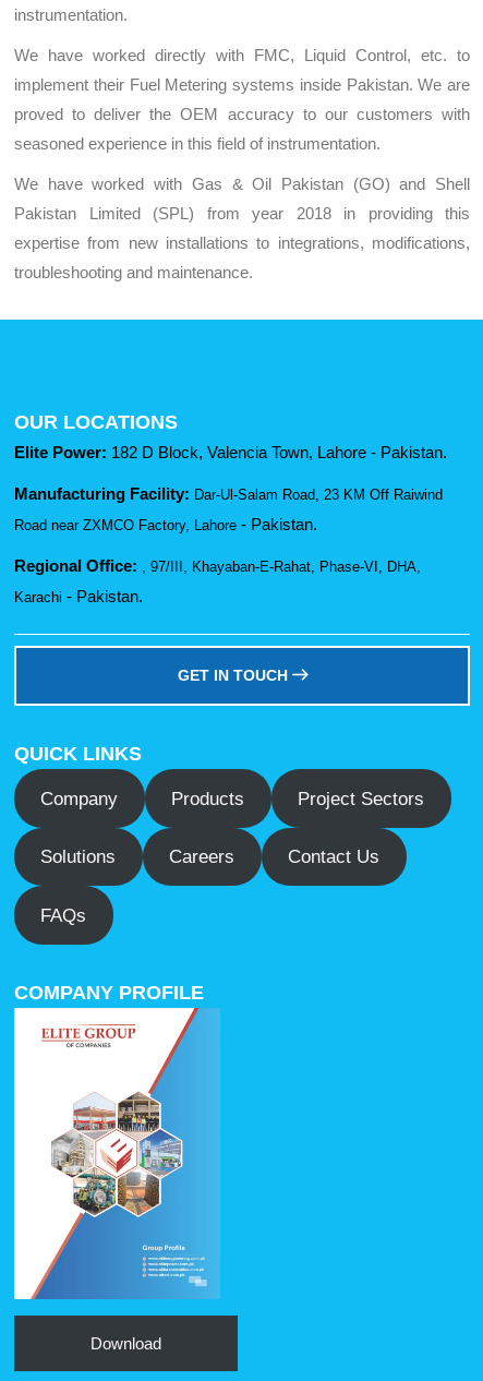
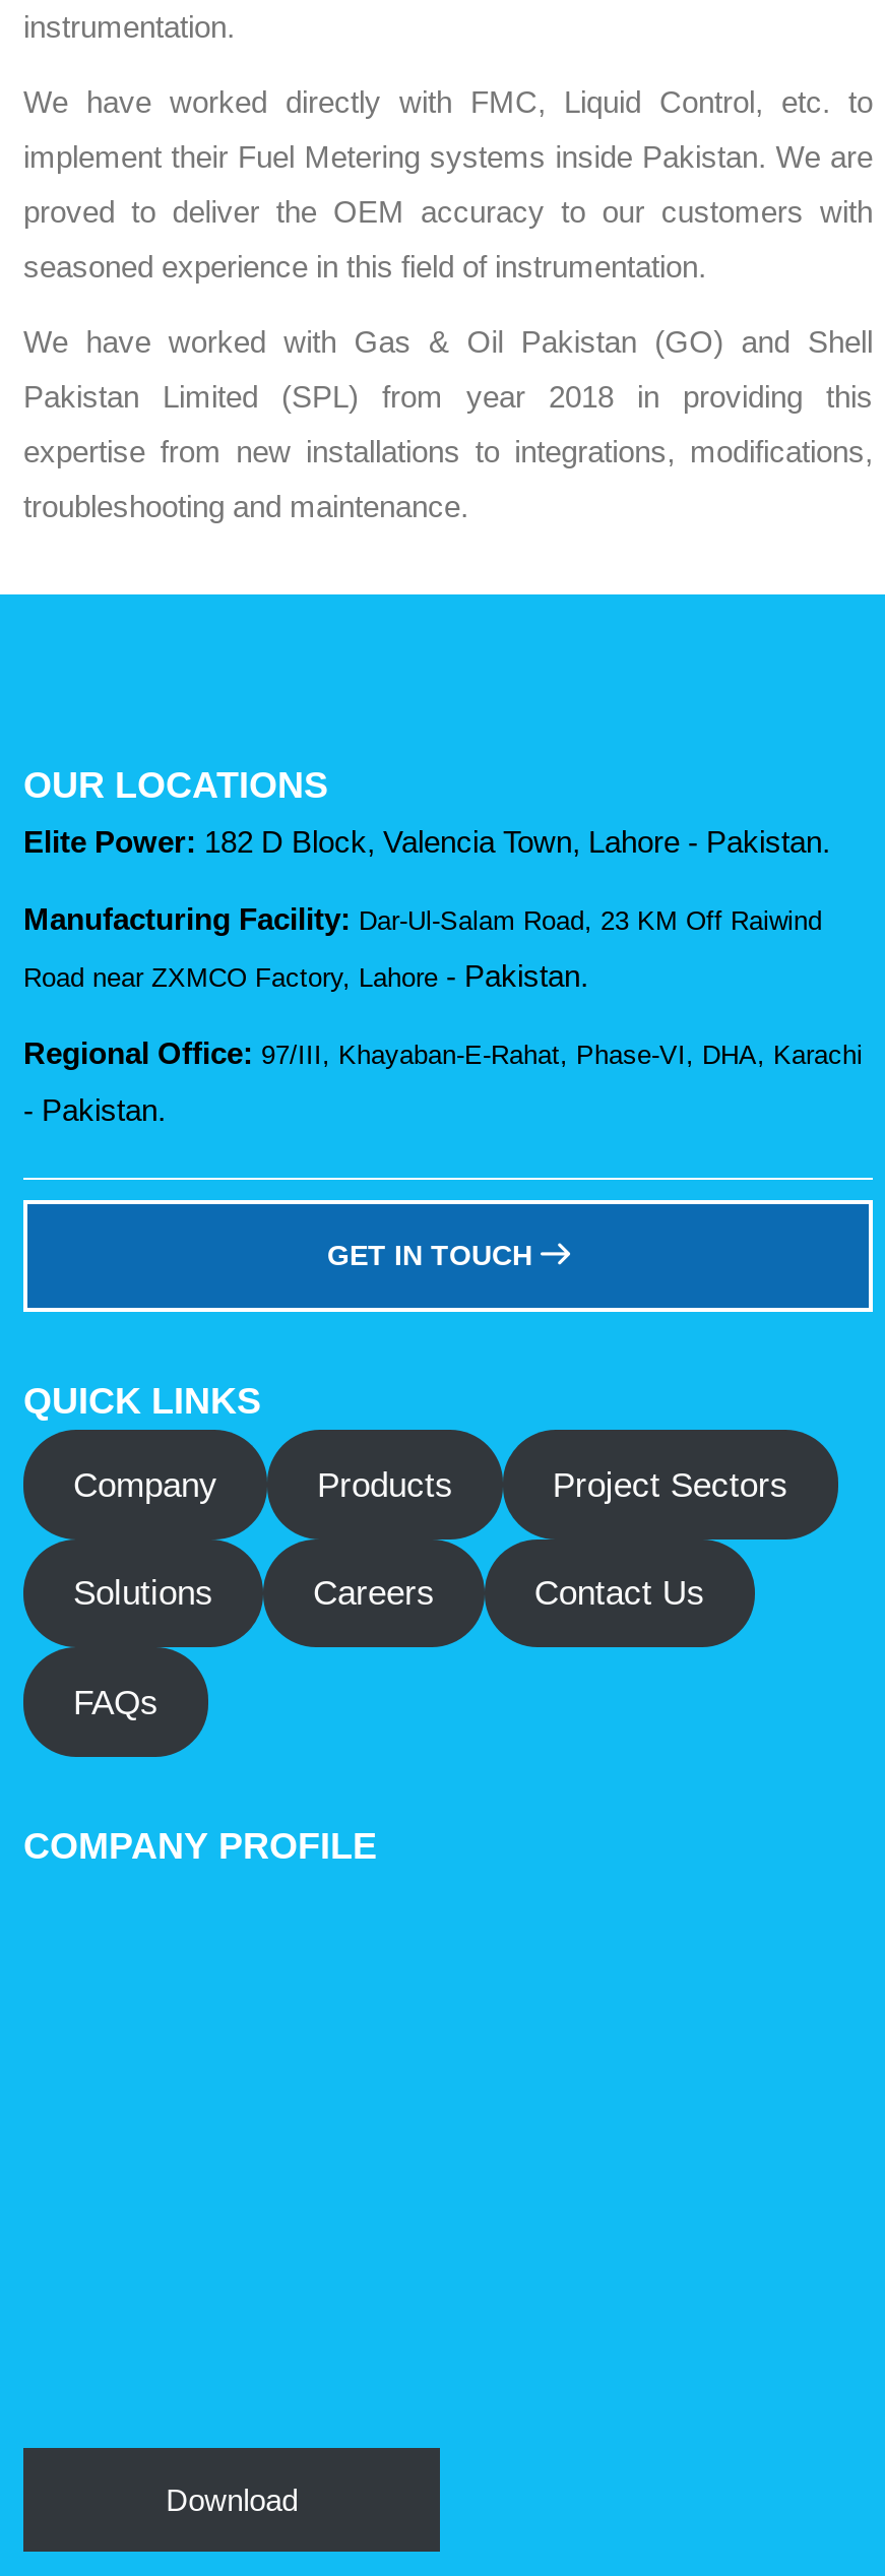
[14,557,421,575] Regional Office:, 97/III, Khayaban-E-Rahat, Phase-VI, DHA, -> [23,1036,863,1071] Regional Office: 97/III, Khayaban-E-Rahat, Phase-VI, DHA, Karachi
[14,587,143,606] Karachi - Pakistan. -> [23,1093,166,1128] - Pakistan.
[13,1007,220,1300] [image] -> none

